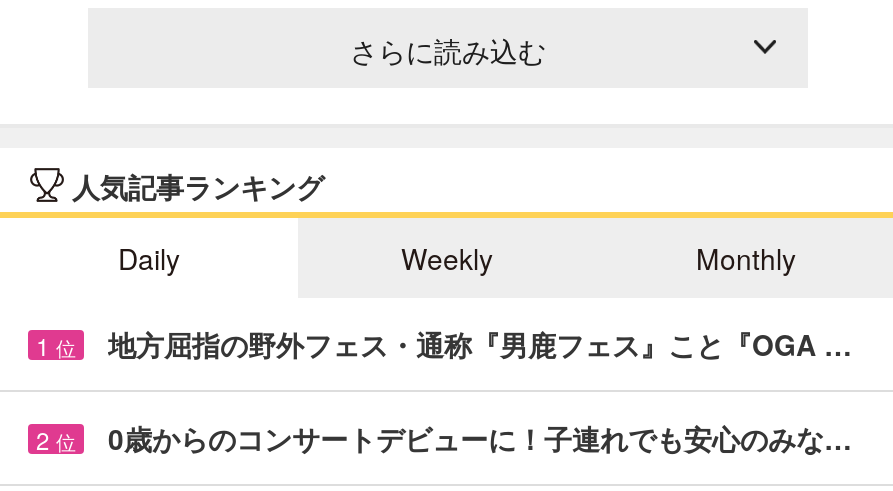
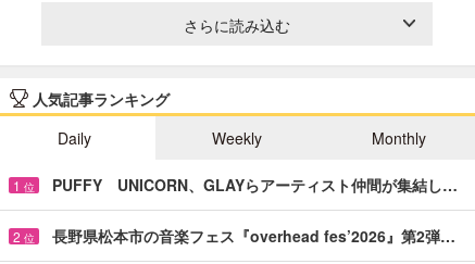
[108,324,852,364] 地方屈指の野外フェス・通称『男鹿フェス』こと『OGA … -> [52,174,458,195] PUFFY UNICORN、GLAYらアーティスト仲間が集結し…
[108,418,852,458] 0歳からのコンサートデビューに！子連れでも安心のみな… -> [52,225,455,246] 長野県松本市の音楽フェス『overhead fes’2026』第2弾…

